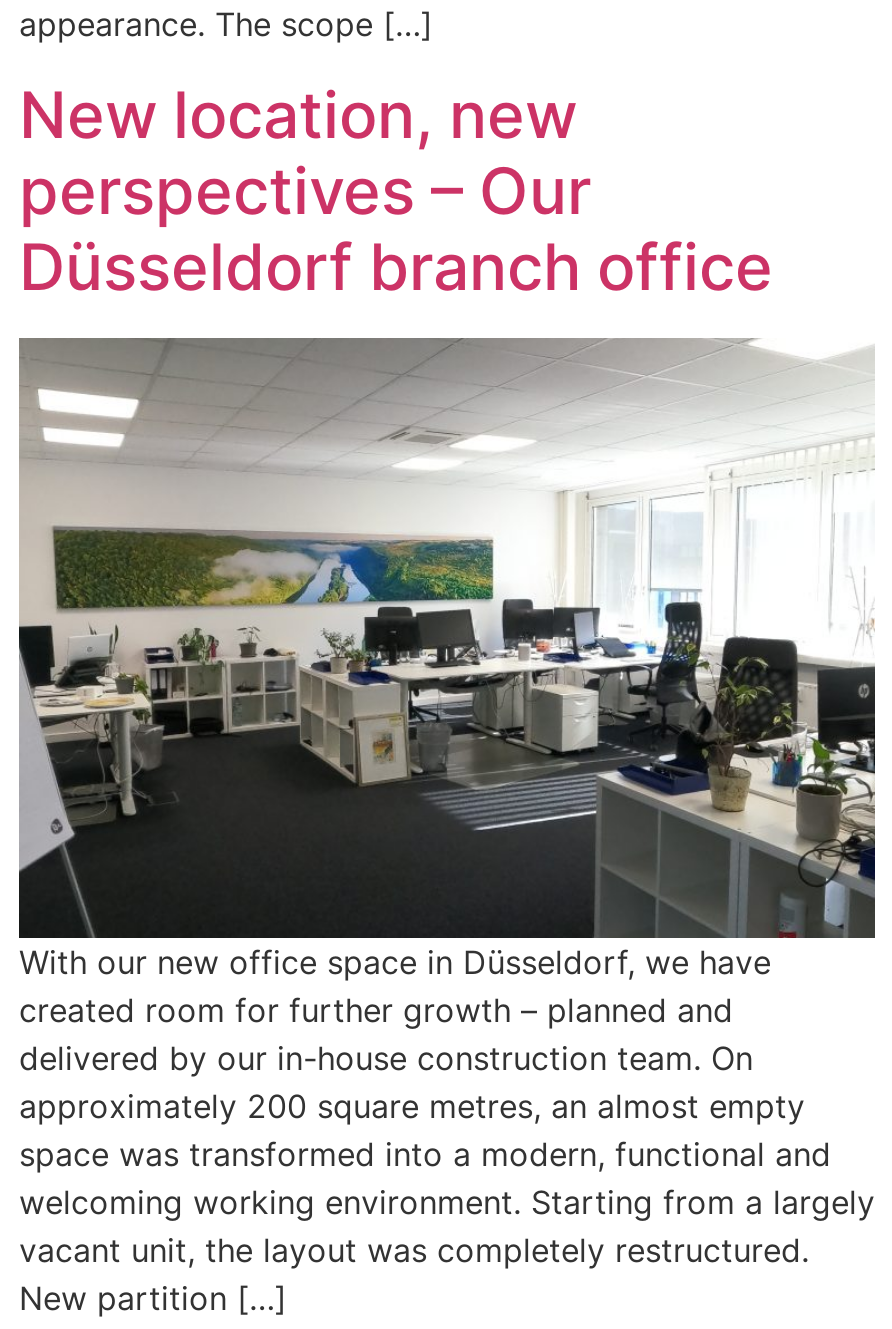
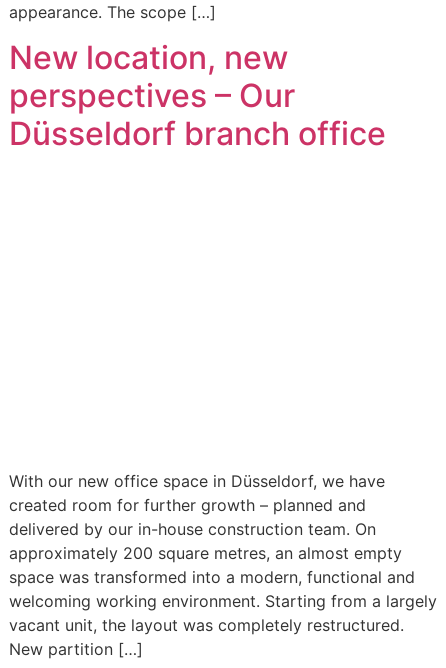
[17,336,877,940] [image] -> none

